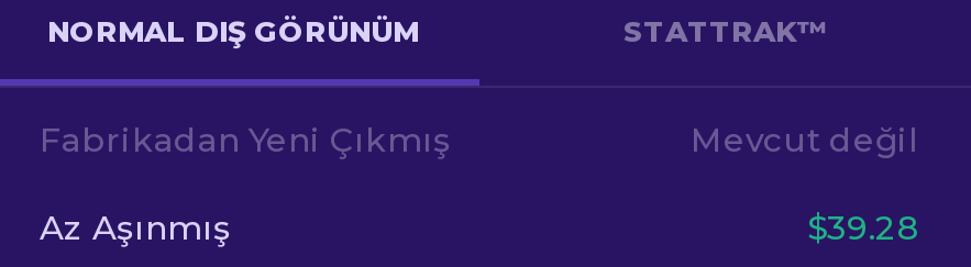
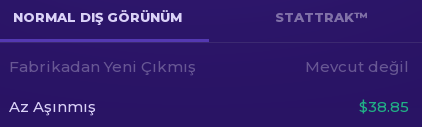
[807,207,919,248] $39.28 -> [359,97,409,116] $38.85

